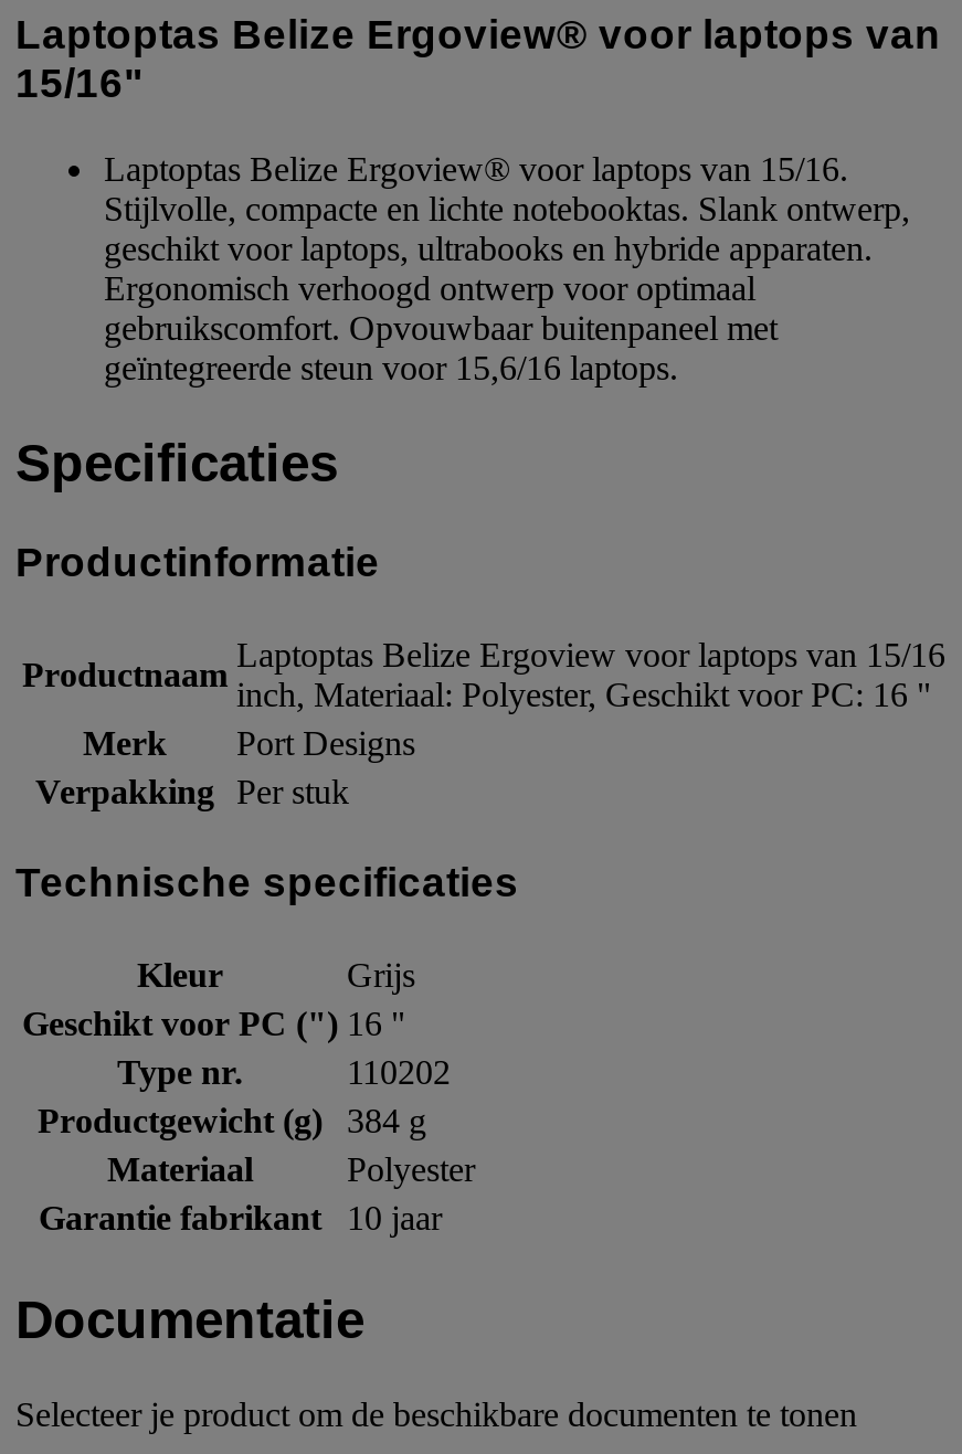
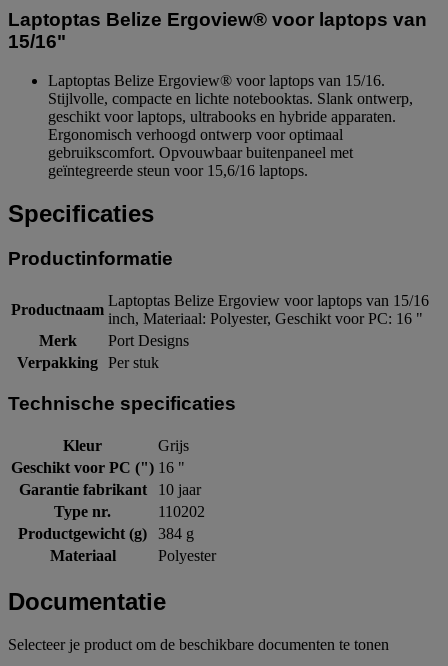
moved [38,1053,475,1188] -> [18,503,216,564]: Type nr. | 110202 | Productgewicht (g) | 384 g | Materiaal | Polyester
moved [39,1199,442,1237] -> [18,481,201,498]: Garantie fabrikant | 10 jaar

